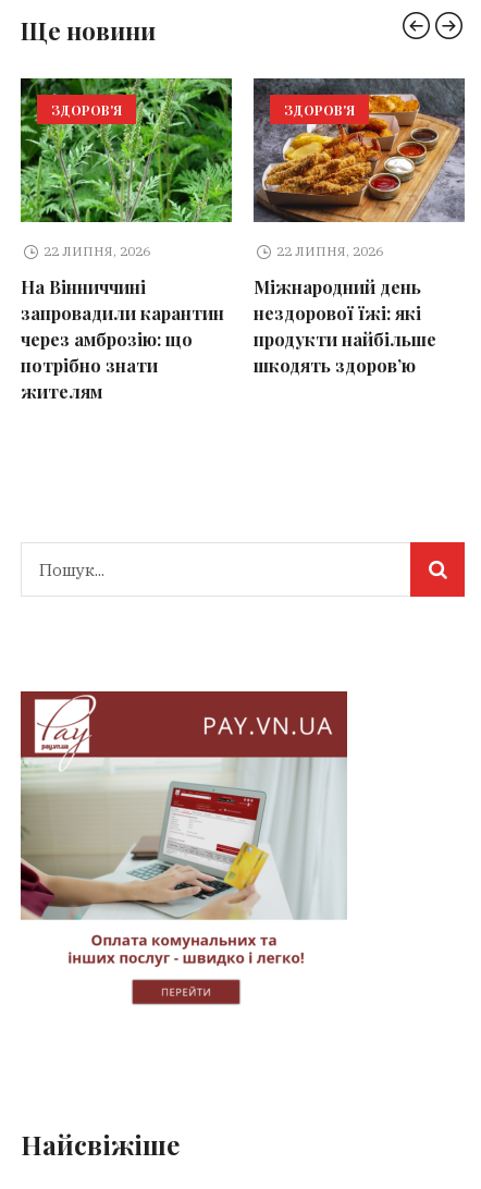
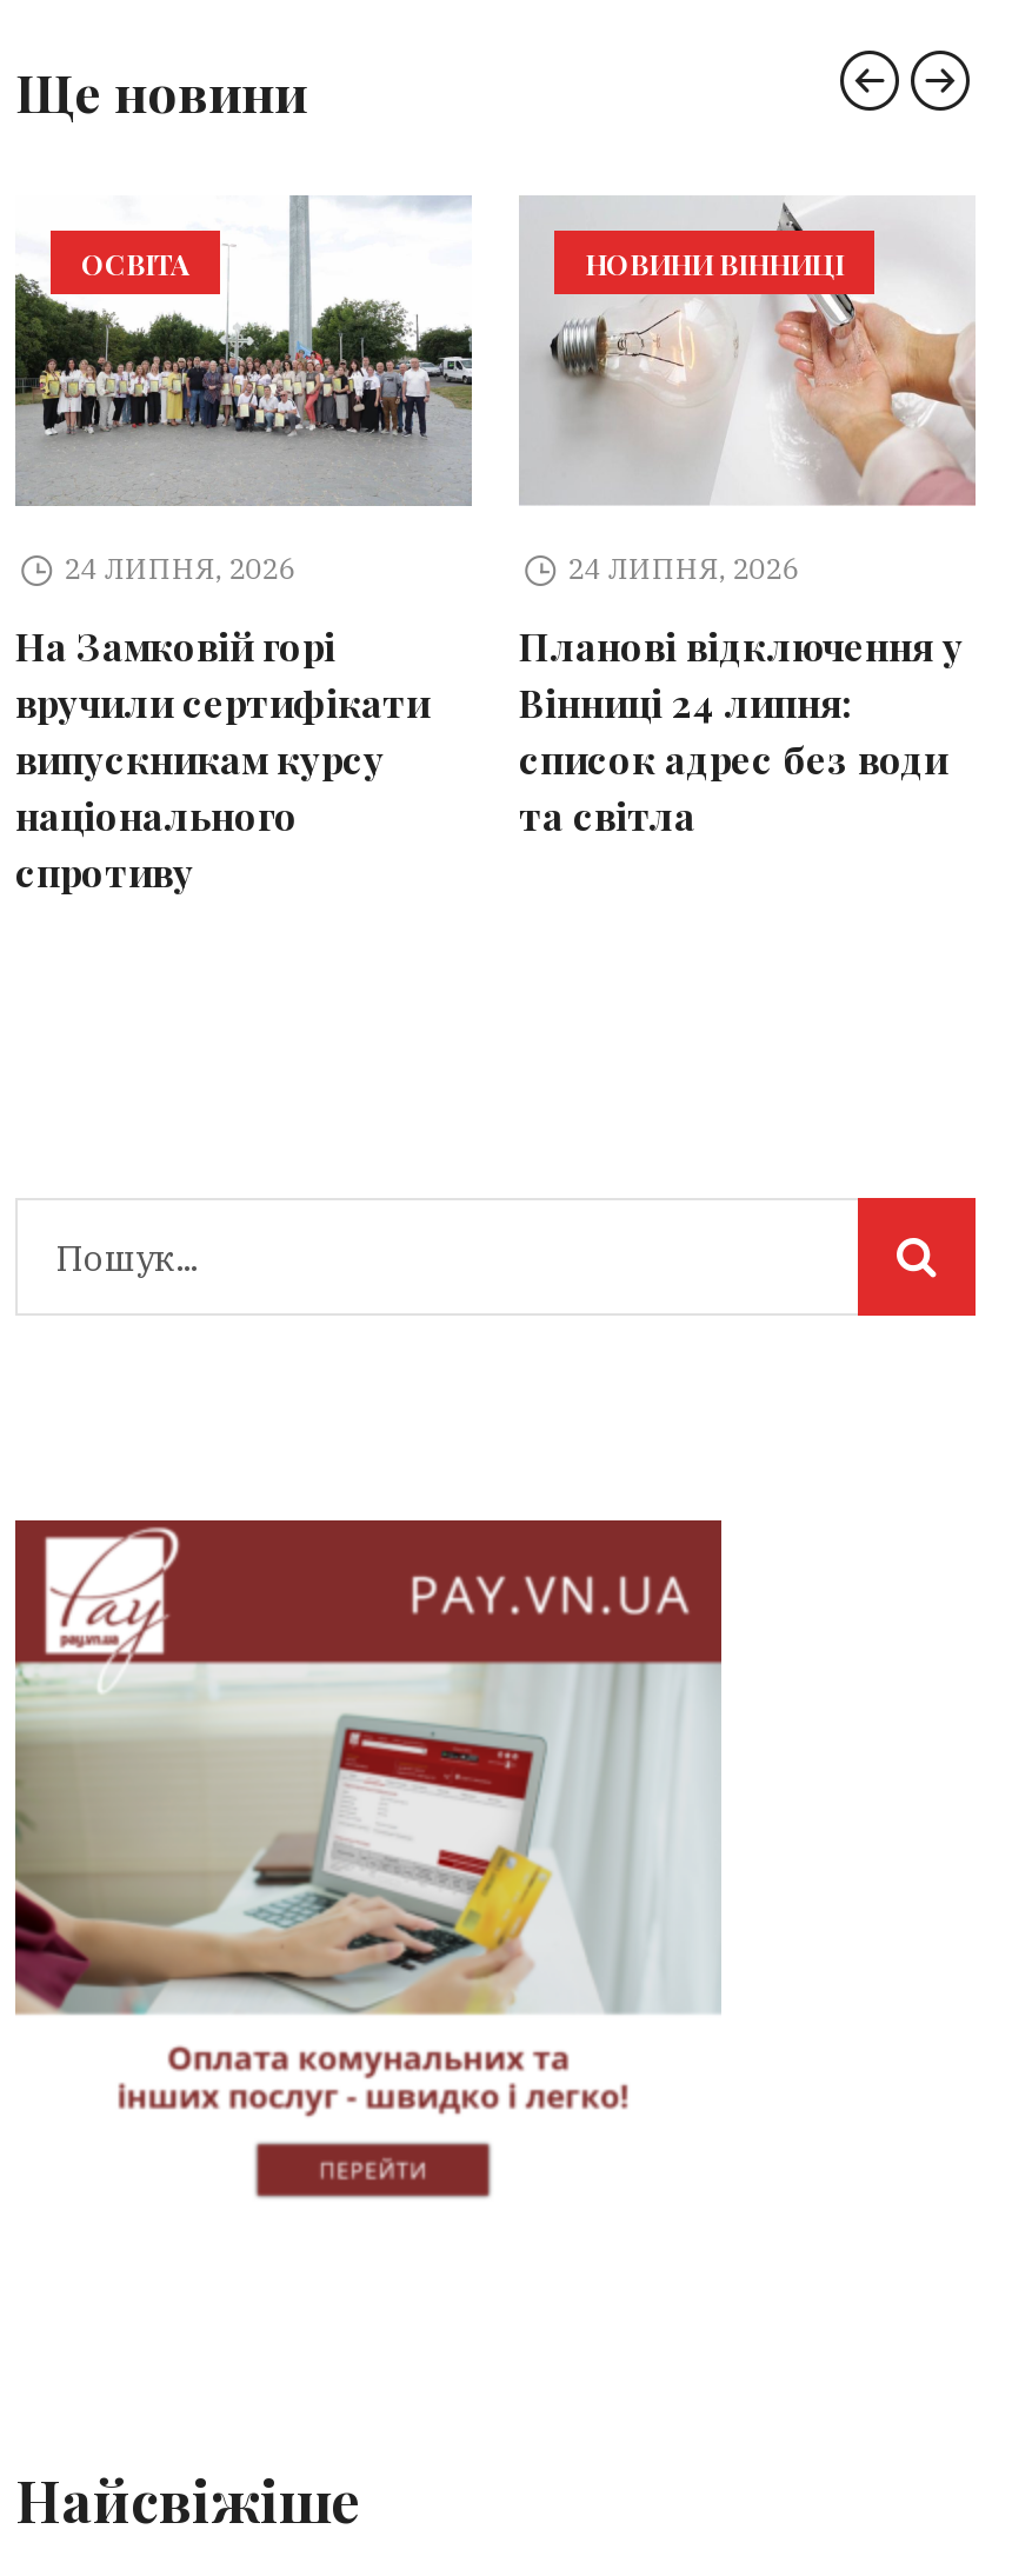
[20,77,233,223] [image] | ЗДОРОВ'Я -> [13,195,474,506] [image] | ОСВІТА
[252,77,466,223] [image] | ЗДОРОВ'Я -> [519,195,976,506] [image] | НОВИНИ ВІННИЦІ
[43,243,150,259] 22 ЛИПНЯ, 2026 -> [64,551,294,586] 24 ЛИПНЯ, 2026
[276,243,383,259] 22 ЛИПНЯ, 2026 -> [567,551,798,586] 24 ЛИПНЯ, 2026
[21,276,224,403] На Вінниччині | запровадили карантин | через амброзію: що | потрібно знати | жителям -> [15,622,430,897] На Замковій горі | вручили сертифікати | випускникам курсу | національного | спротиву
[254,276,436,377] Міжнародний день | нездорової їжі: які | продукти найбільше | шкодять здоров’ю -> [519,622,964,840] Планові відключення у | Вінниці 24 липня: | список адрес без води | та світла

